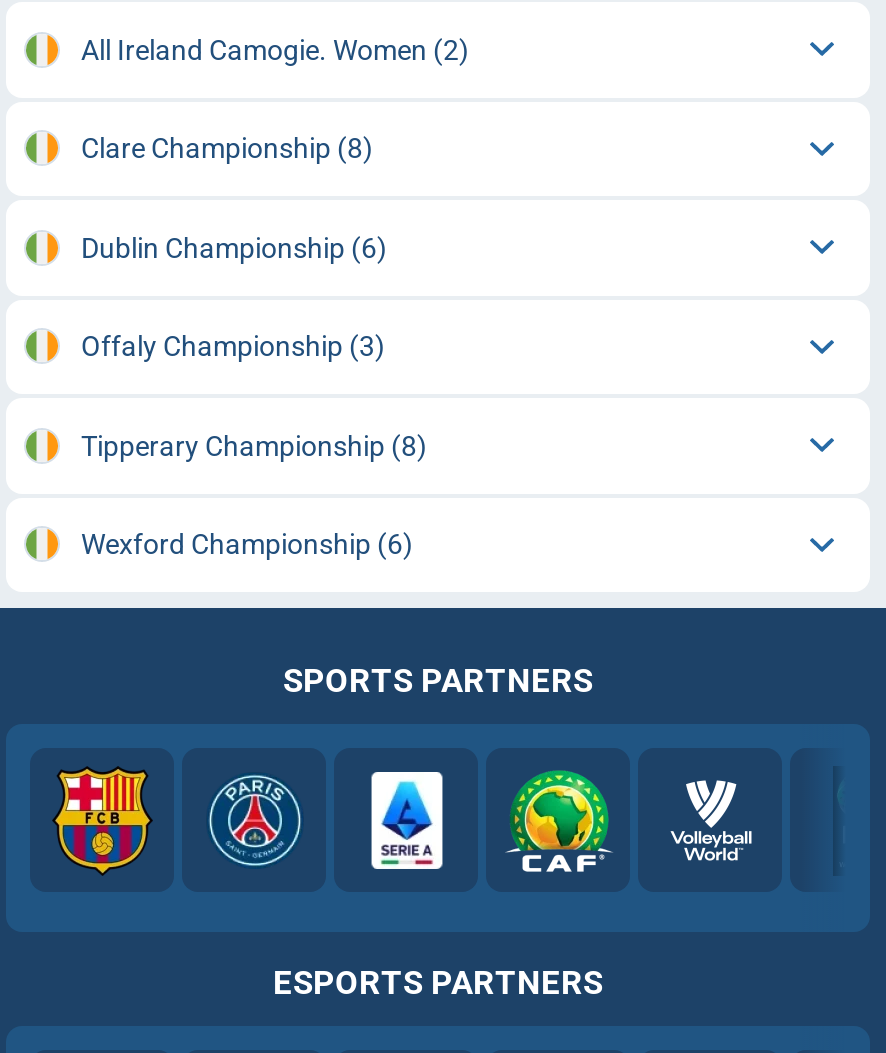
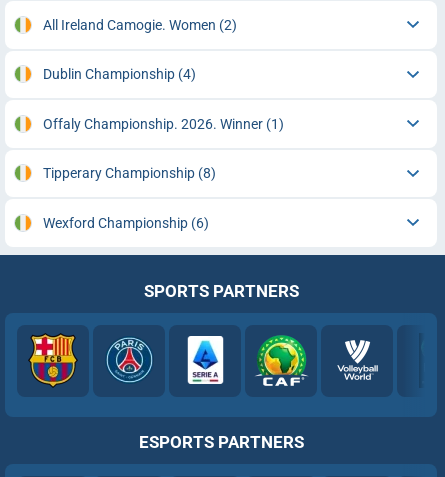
[81,132,387,362] Clare Championship (8) | Dublin Championship (6) | Offaly Championship (3) -> [42,66,283,132] Dublin Championship (4) | Offaly Championship. 2026. Winner (1)

